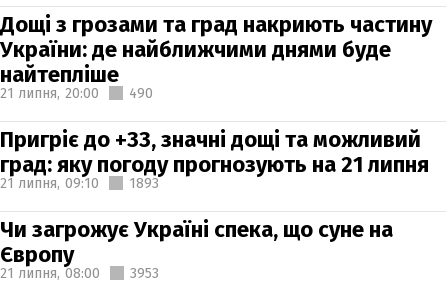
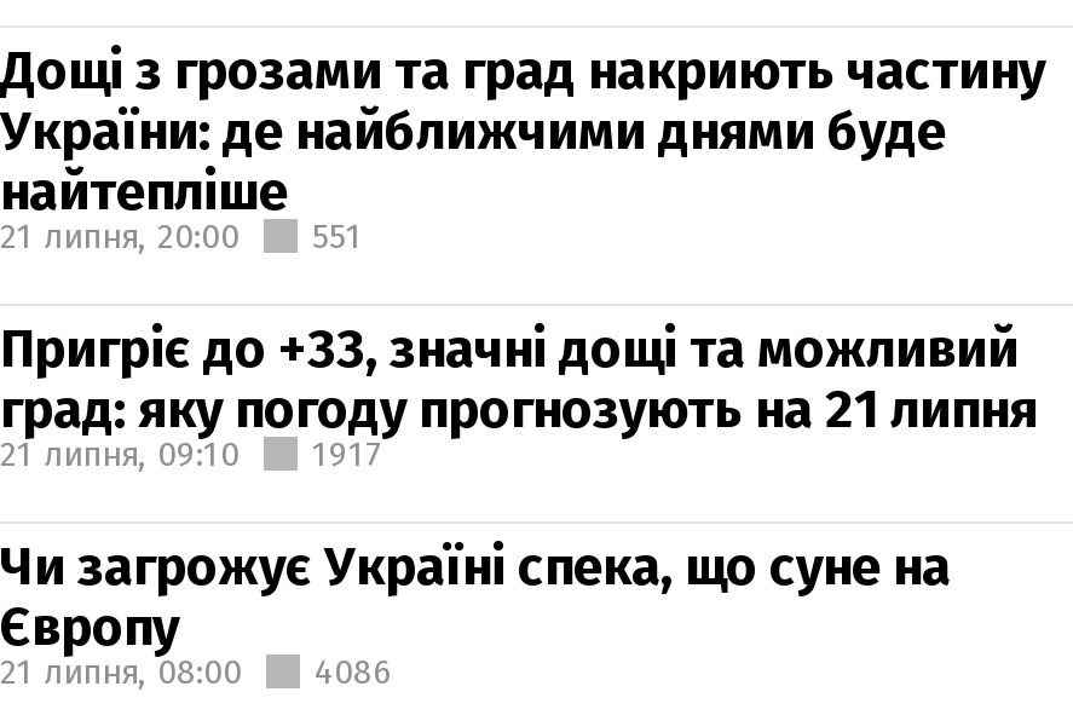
[0,84,153,101] 21 липня, 20:00 490 -> [0,215,363,256] 21 липня, 20:00 551
[129,174,159,191] 1893 -> [312,433,382,474] 1917
[0,264,159,281] 21 липня, 08:00 3953 -> [0,651,392,692] 21 липня, 08:00 4086

